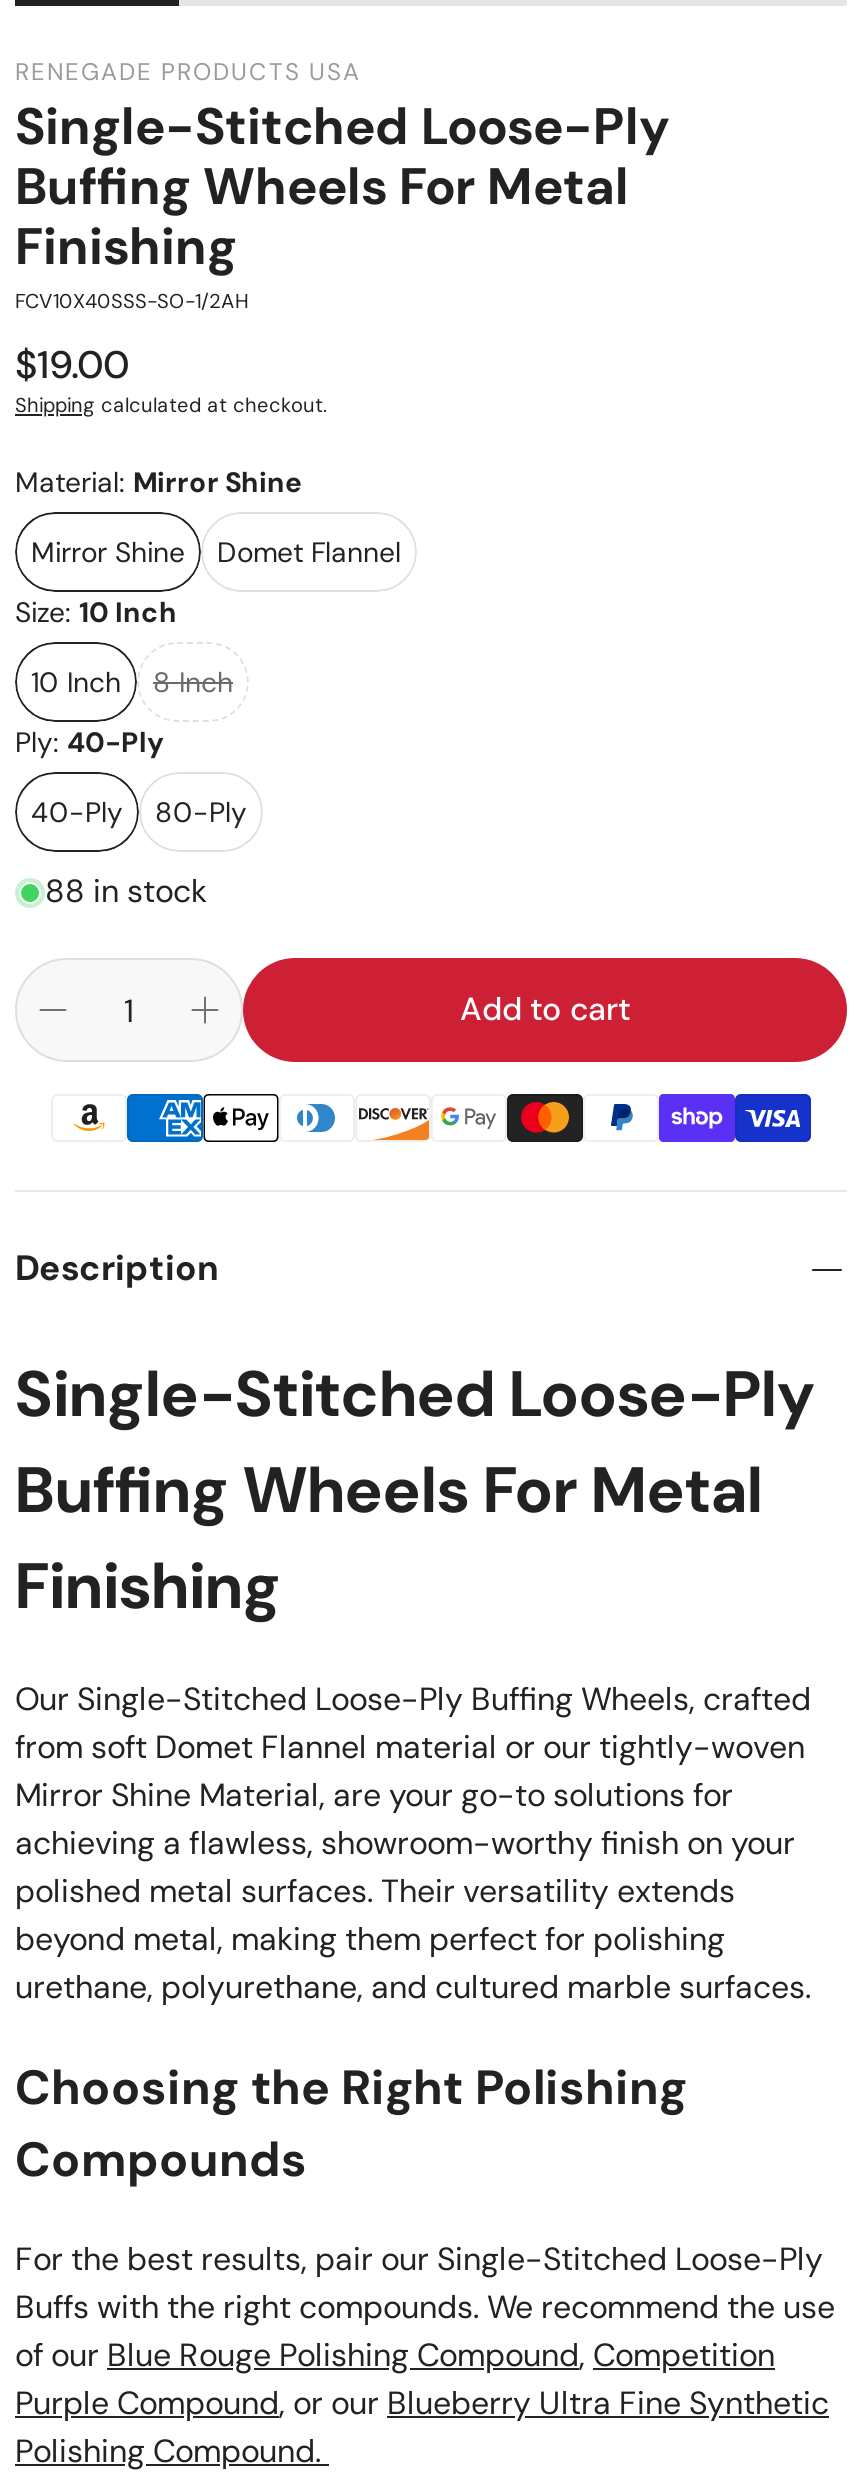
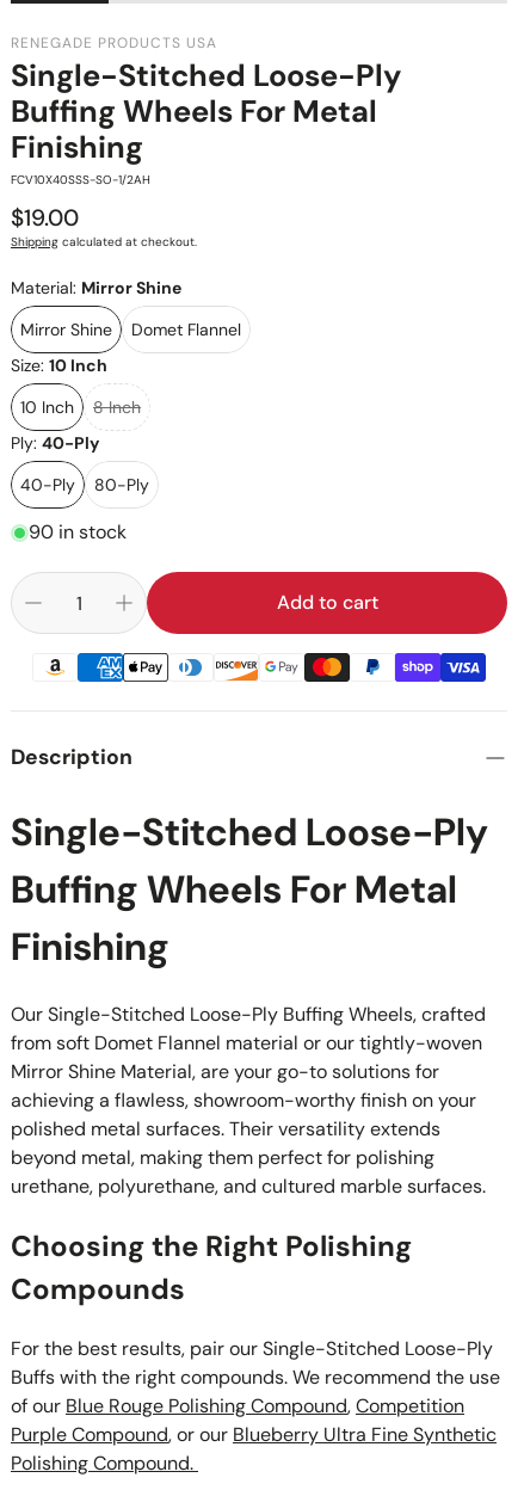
[45,870,207,912] 88 in stock -> [29,519,127,544] 90 in stock

